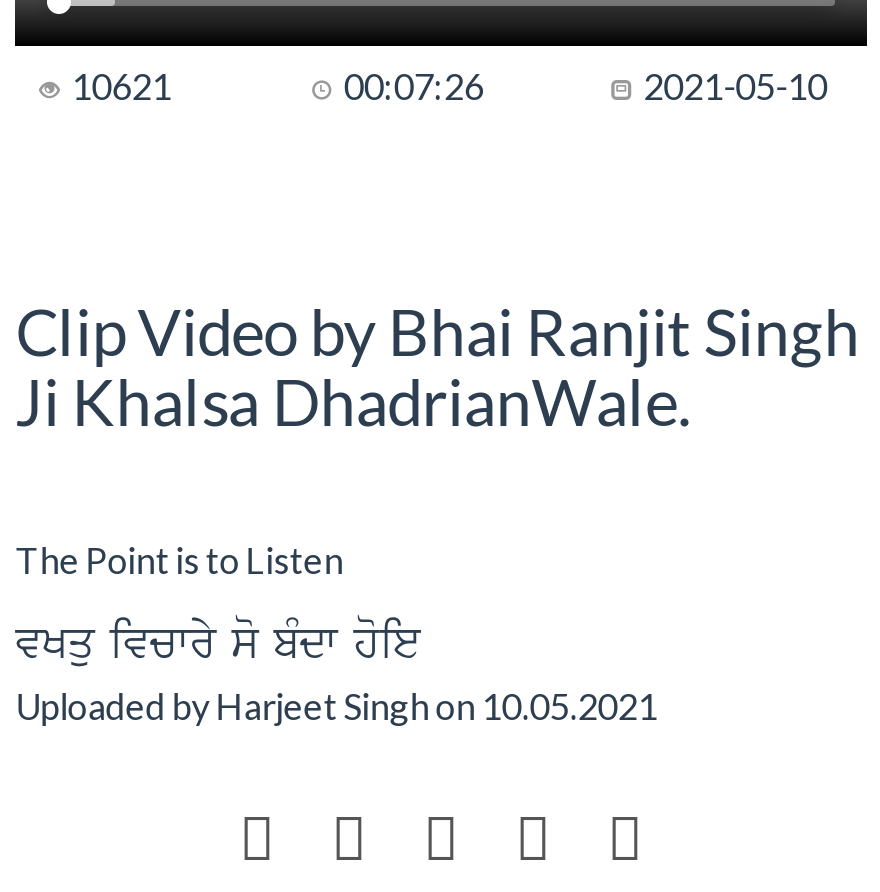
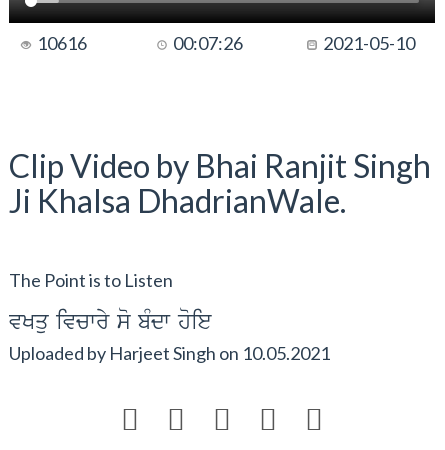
[71,64,171,108] 10621 -> [37,32,87,54] 10616

